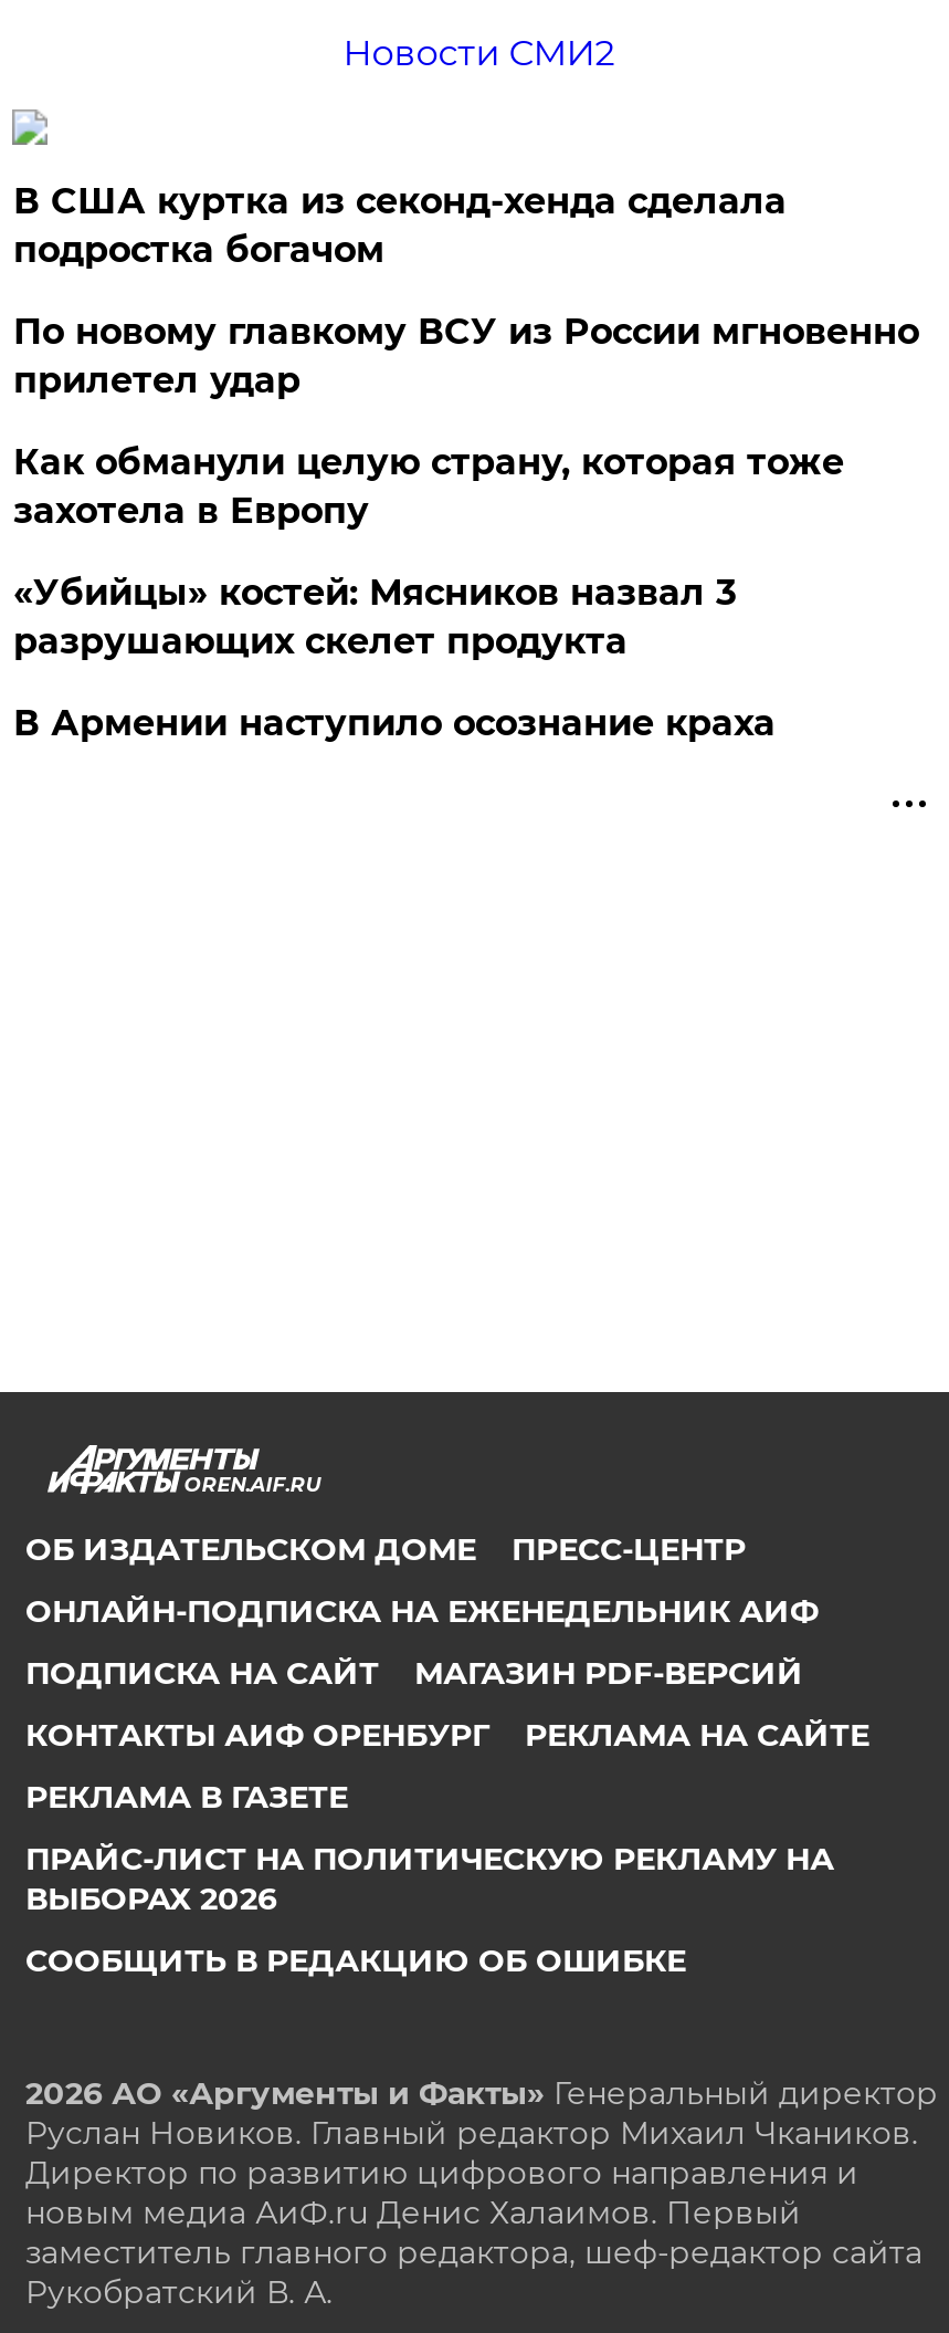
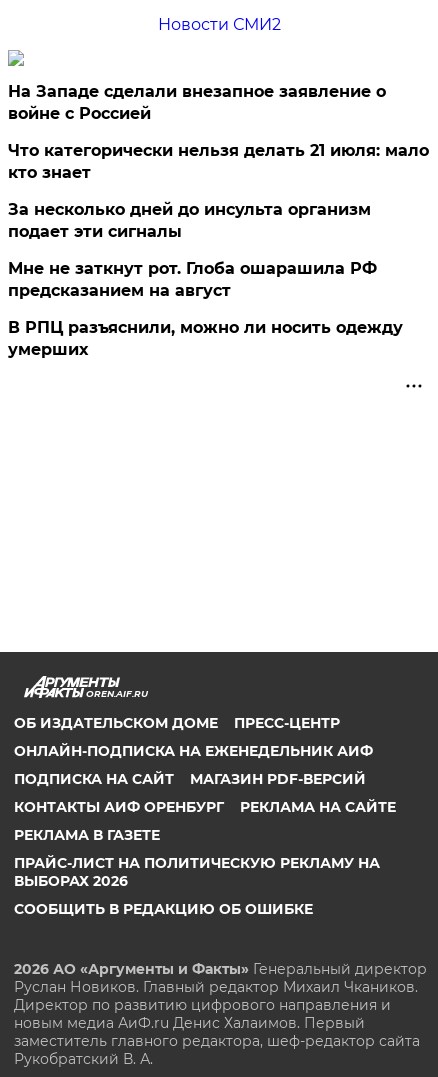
[13,180,786,271] В США куртка из секонд-хенда сделала | подростка богачом -> [8,82,386,123] На Западе сделали внезапное заявление о | войне с Россией
[13,310,919,401] По новому главкому ВСУ из России мгновенно | прилетел удар -> [8,141,429,182] Что категорически нельзя делать 21 июля: мало | кто знает
[13,441,844,532] Как обманули целую страну, которая тоже | захотела в Европу -> [8,200,371,241] За несколько дней до инсульта организм | подает эти сигналы
[13,571,736,662] «Убийцы» костей: Мясников назвал 3 | разрушающих скелет продукта -> [8,259,377,300] Мне не заткнут рот. Глоба ошарашила РФ | предсказанием на август
[13,702,775,744] В Армении наступило осознание краха -> [8,318,403,359] В РПЦ разъяснили, можно ли носить одежду | умерших

